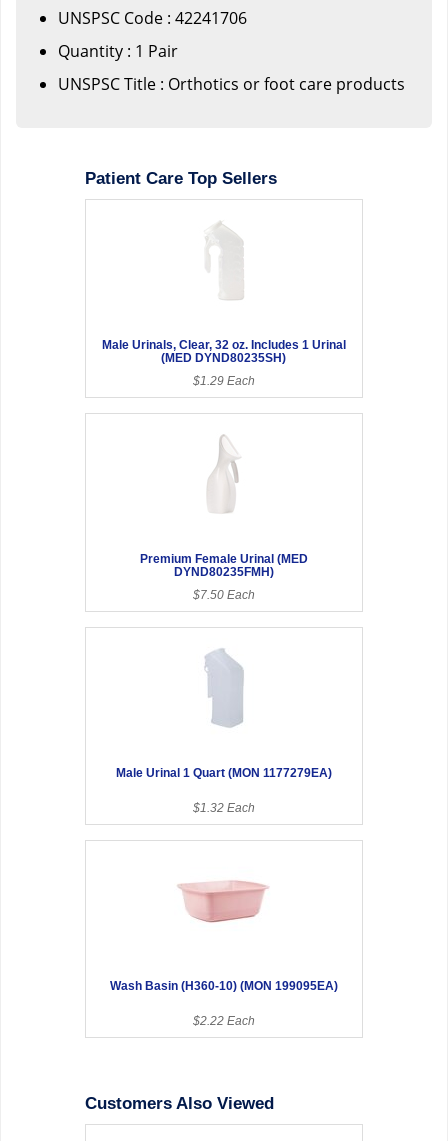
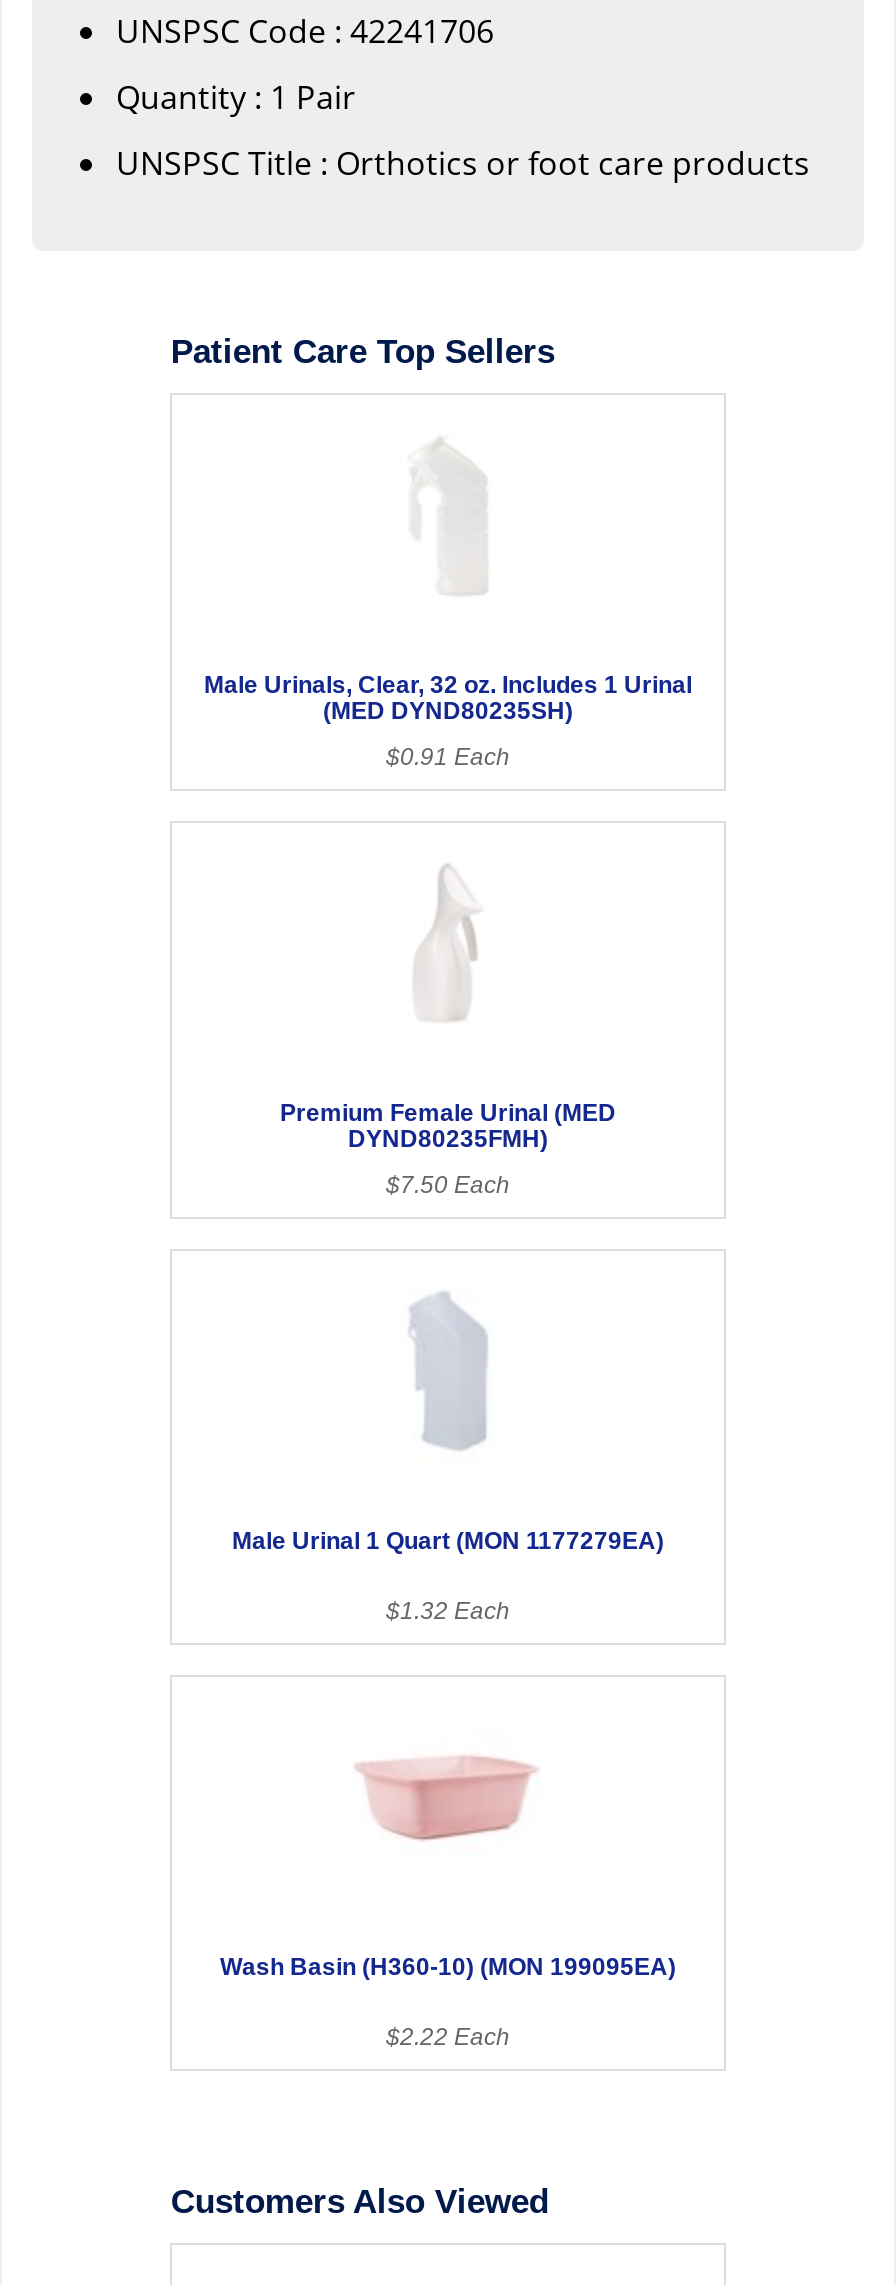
[193,374,255,388] $1.29 Each -> [386,744,510,772] $0.91 Each

